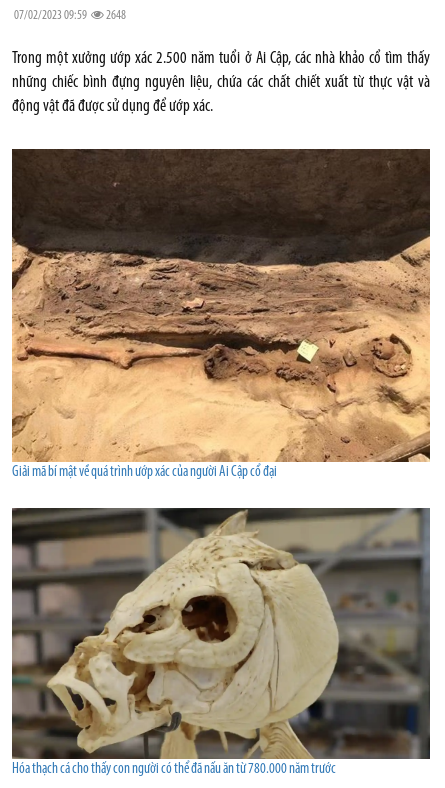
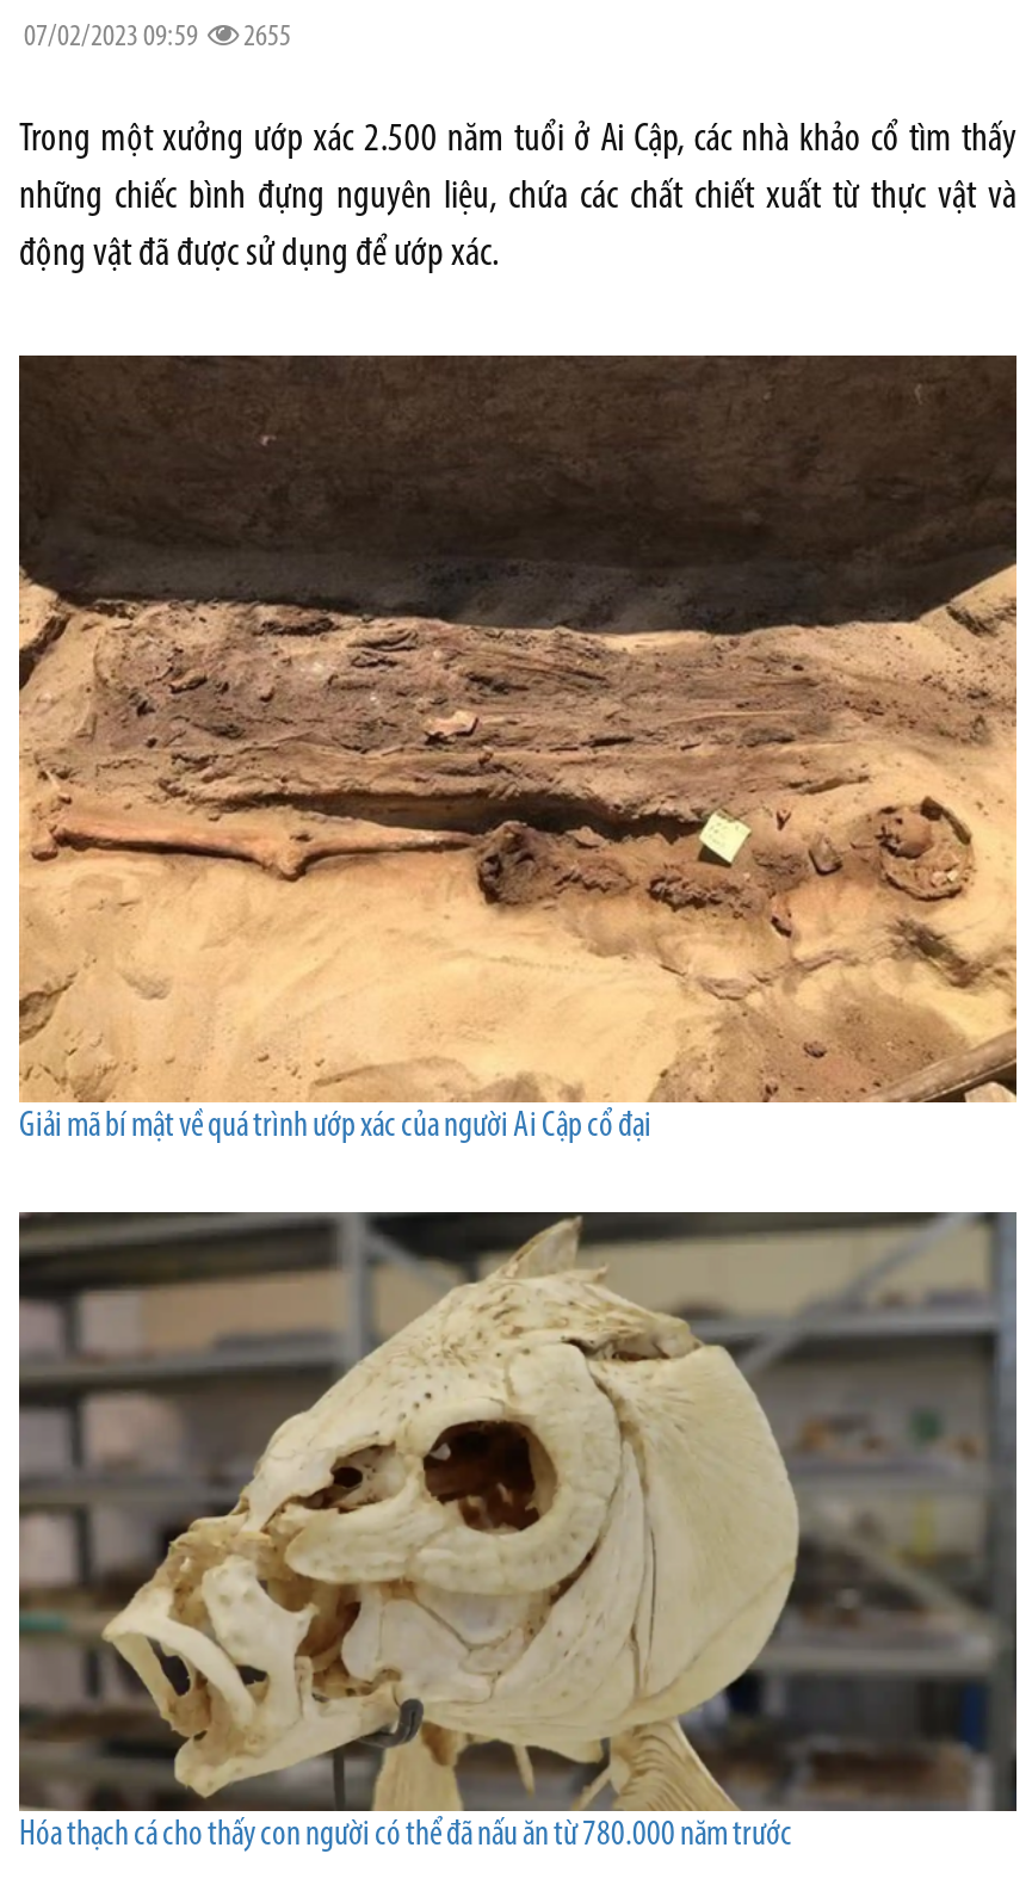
[14,9,126,22] 07/02/2023 09:59 2648 -> [24,21,291,52] 07/02/2023 09:59 2655

